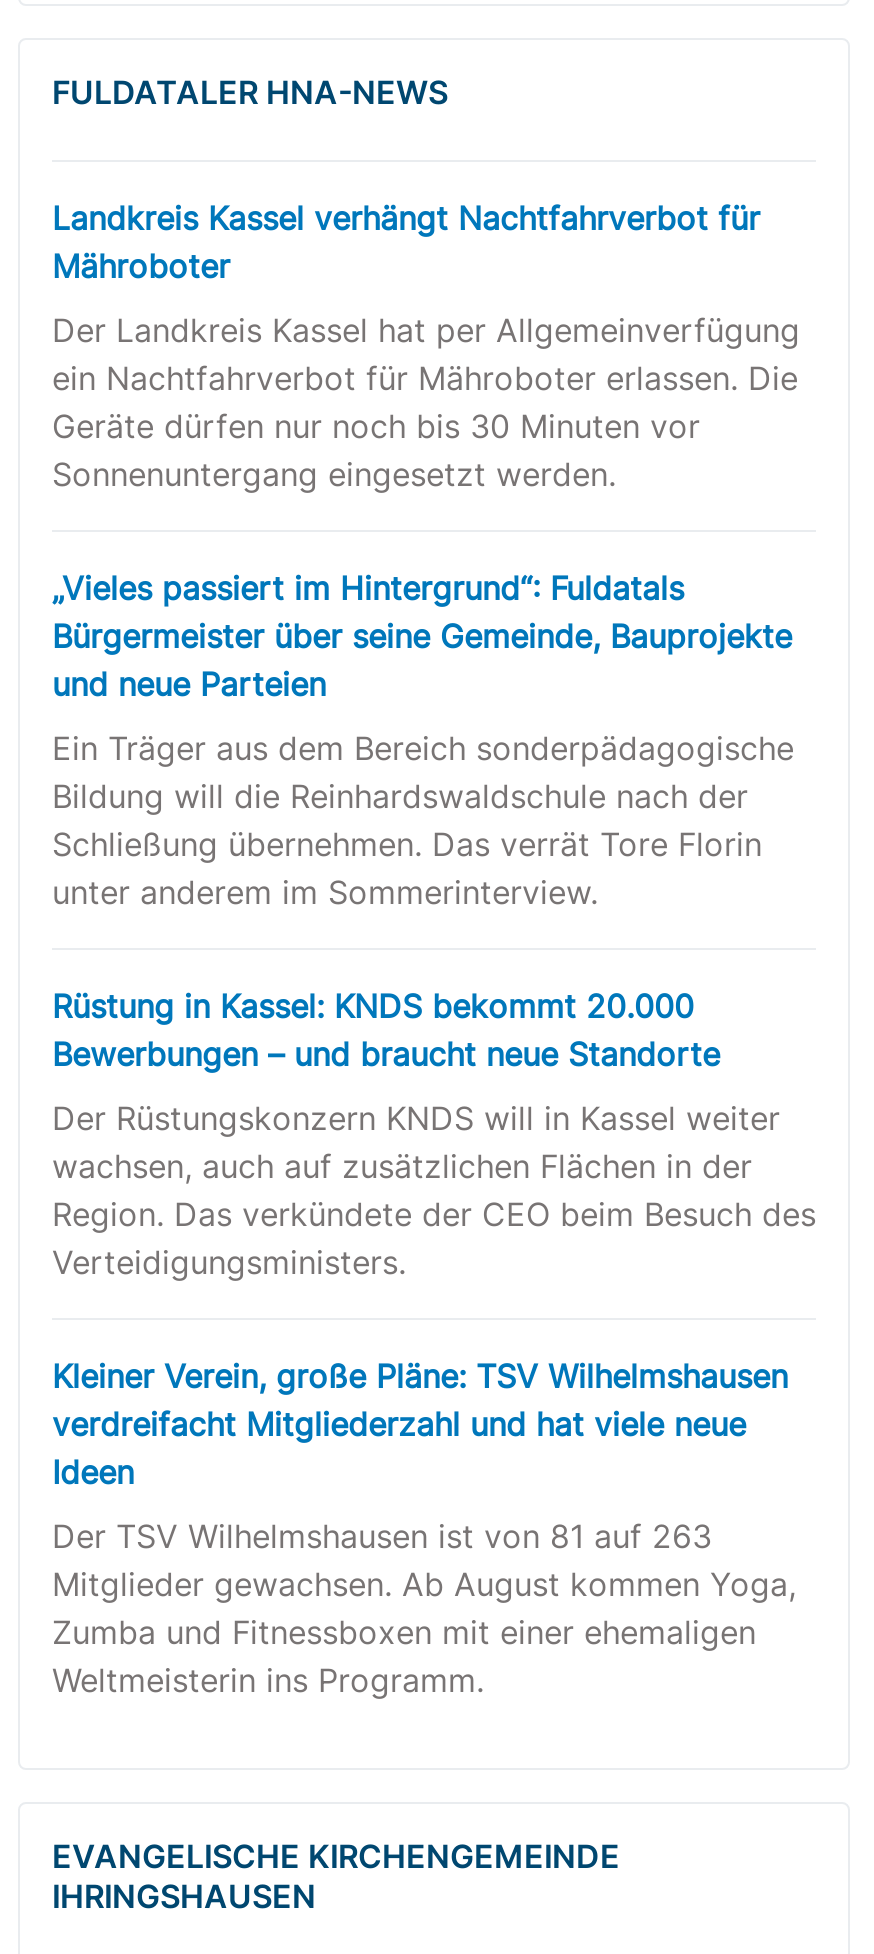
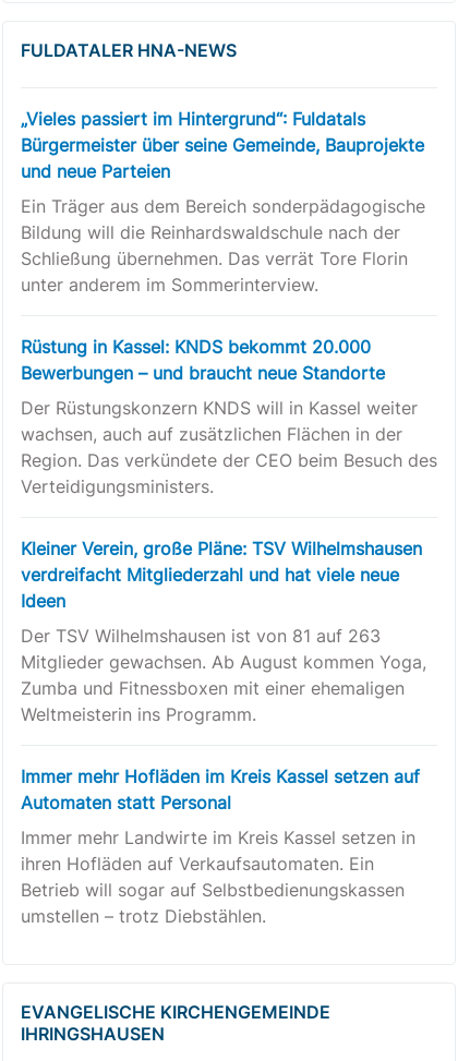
[52,198,800,494] Landkreis Kassel verhängt Nachtfahrverbot für | Mähroboter | Der Landkreis Kassel hat per Allgemeinverfügung | ein Nachtfahrverbot für Mähroboter erlassen. Die | Geräte dürfen nur noch bis 30 Minuten vor | Sonnenuntergang eingesetzt werden. -> none
moved [52,568,816,1700] -> [21,108,437,725]: „Vieles passiert im Hintergrund“: Fuldatals | Bürgermeister über seine Gemeinde, Bauprojekte | und neue Parteien | ... | Zumba und Fitnessboxen mit einer ehemaligen | Weltmeisterin ins Programm.
none -> [21,766,420,927] Immer mehr Hofläden im Kreis Kassel setzen auf | Automaten statt Personal | Immer mehr Landwirte im Kreis Kassel setzen in | ihren Hofläden auf Verkaufsautomaten. Ein | Betrieb will sogar auf Selbstbedienungskassen | umstellen – trotz Diebstählen.

